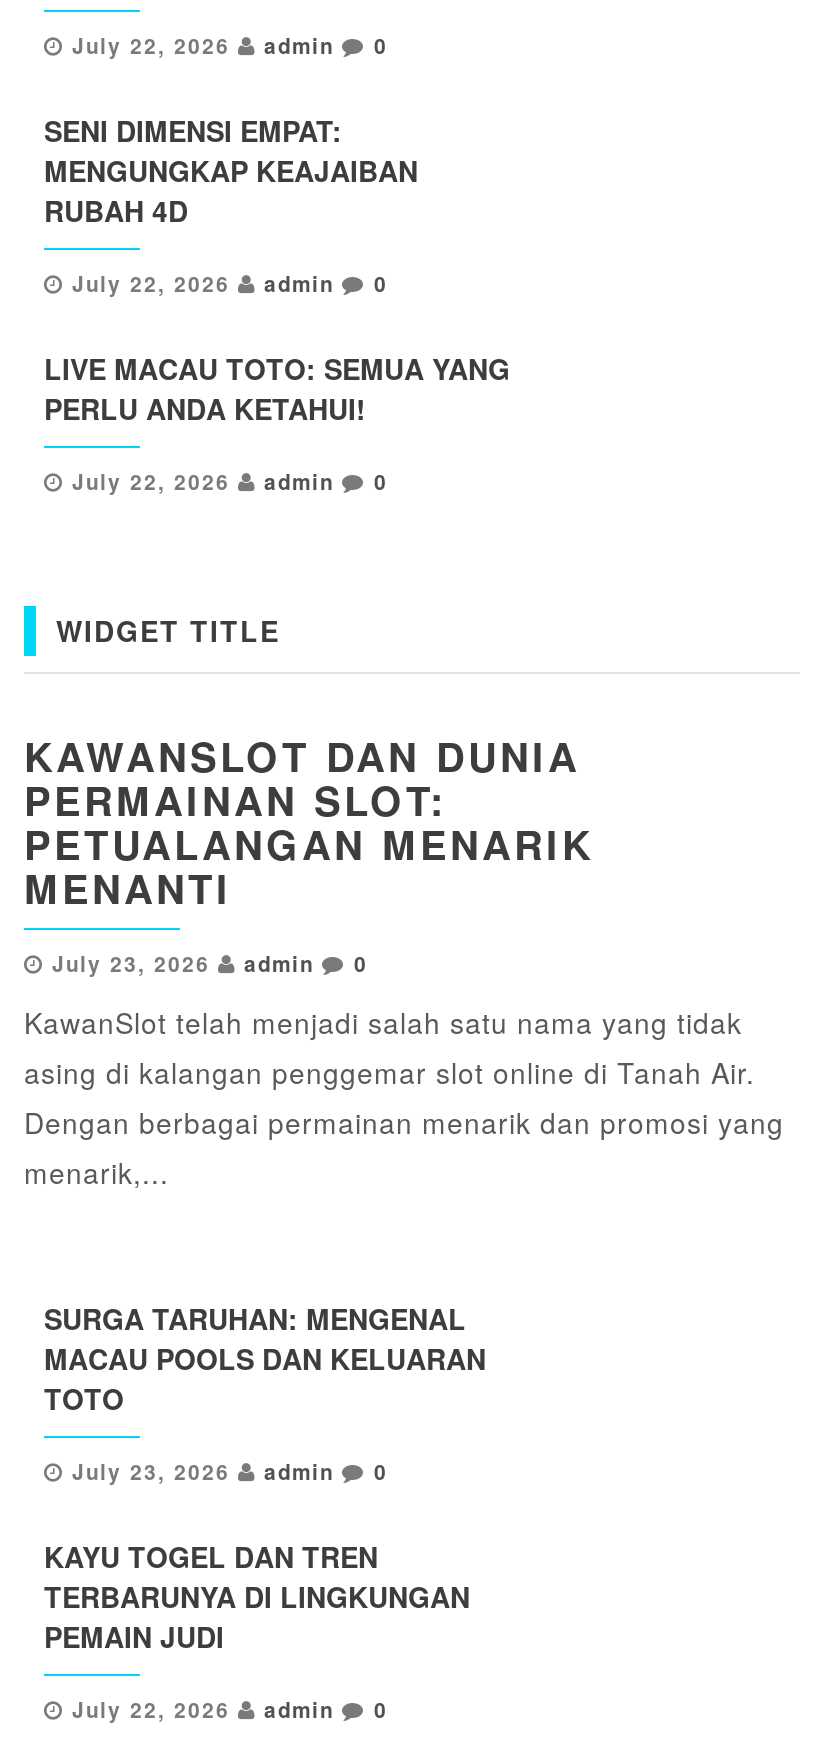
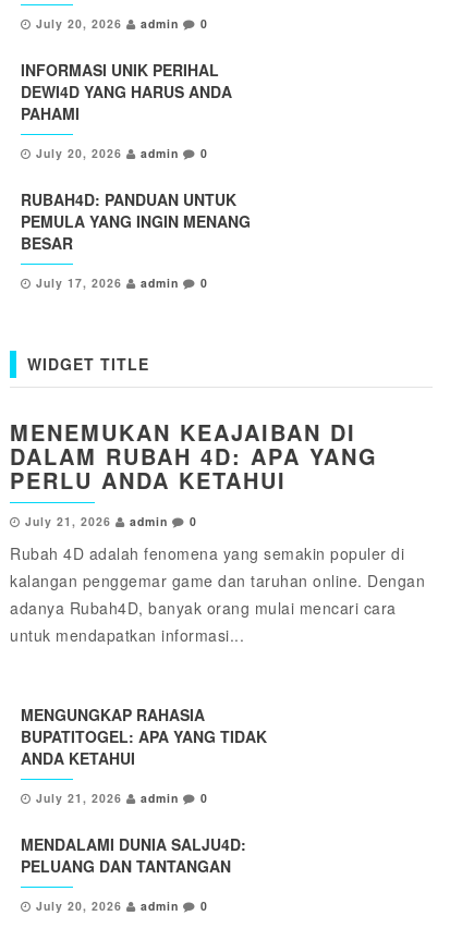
[72,30,388,60] July 22, 2026 admin 0 -> [36,15,208,32] July 20, 2026 admin 0
[44,110,418,230] SENI DIMENSI EMPAT: | MENGUNGKAP KEAJAIBAN | RUBAH 4D -> [21,59,232,124] INFORMASI UNIK PERIHAL | DEWI4D YANG HARUS ANDA | PAHAMI
[72,268,388,298] July 22, 2026 admin 0 -> [36,145,208,161] July 20, 2026 admin 0
[44,348,510,428] LIVE MACAU TOTO: SEMUA YANG | PERLU ANDA KETAHUI! -> [21,188,251,254] RUBAH4D: PANDUAN UNTUK | PEMULA YANG INGIN MENANG | BESAR
moved [56,466,388,650] -> [27,274,208,375]: admin | 0 | WIDGET TITLE
[72,466,388,496] July 22, 2026 admin 0 -> [36,274,208,291] July 17, 2026 admin 0
[24,726,594,916] KAWANSLOT DAN DUNIA | PERMAINAN SLOT: | PETUALANGAN MENARIK | MENANTI -> [10,416,378,496] MENEMUKAN KEAJAIBAN DI | DALAM RUBAH 4D: APA YANG | PERLU ANDA KETAHUI
[52,948,368,978] July 23, 2026 admin 0 -> [25,513,197,529] July 21, 2026 admin 0
[24,1002,784,1192] KawanSlot telah menjadi salah satu nama yang tidak | asing di kalangan penggemar slot online di Tanah Air. | Dengan berbagai permainan menarik dan promosi yang | menarik,... -> [10,542,425,646] Rubah 4D adalah fenomena yang semakin populer di | kalangan penggemar game dan taruhan online. Dengan | adanya Rubah4D, banyak orang mulai mencari cara | untuk mendapatkan informasi...
[44,1298,486,1418] SURGA TARUHAN: MENGENAL | MACAU POOLS DAN KELUARAN | TOTO -> [21,704,267,769] MENGUNGKAP RAHASIA | BUPATITOGEL: APA YANG TIDAK | ANDA KETAHUI
[72,1456,388,1486] July 23, 2026 admin 0 -> [36,790,208,806] July 21, 2026 admin 0
[44,1536,470,1656] KAYU TOGEL DAN TREN | TERBARUNYA DI LINGKUNGAN | PEMAIN JUDI -> [21,833,246,877] MENDALAMI DUNIA SALJU4D: | PELUANG DAN TANTANGAN
[72,1694,388,1724] July 22, 2026 admin 0 -> [36,898,208,914] July 20, 2026 admin 0

